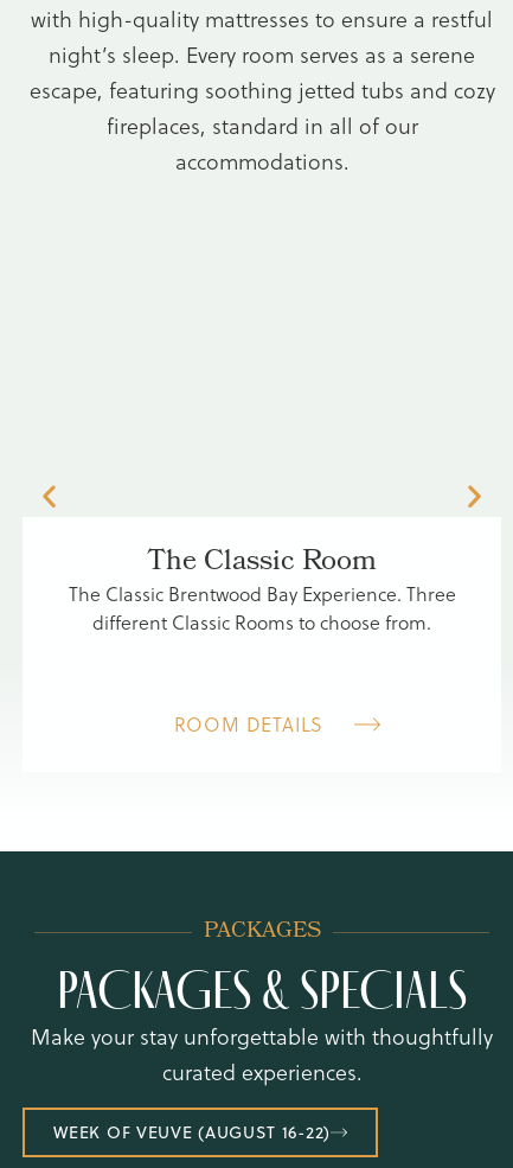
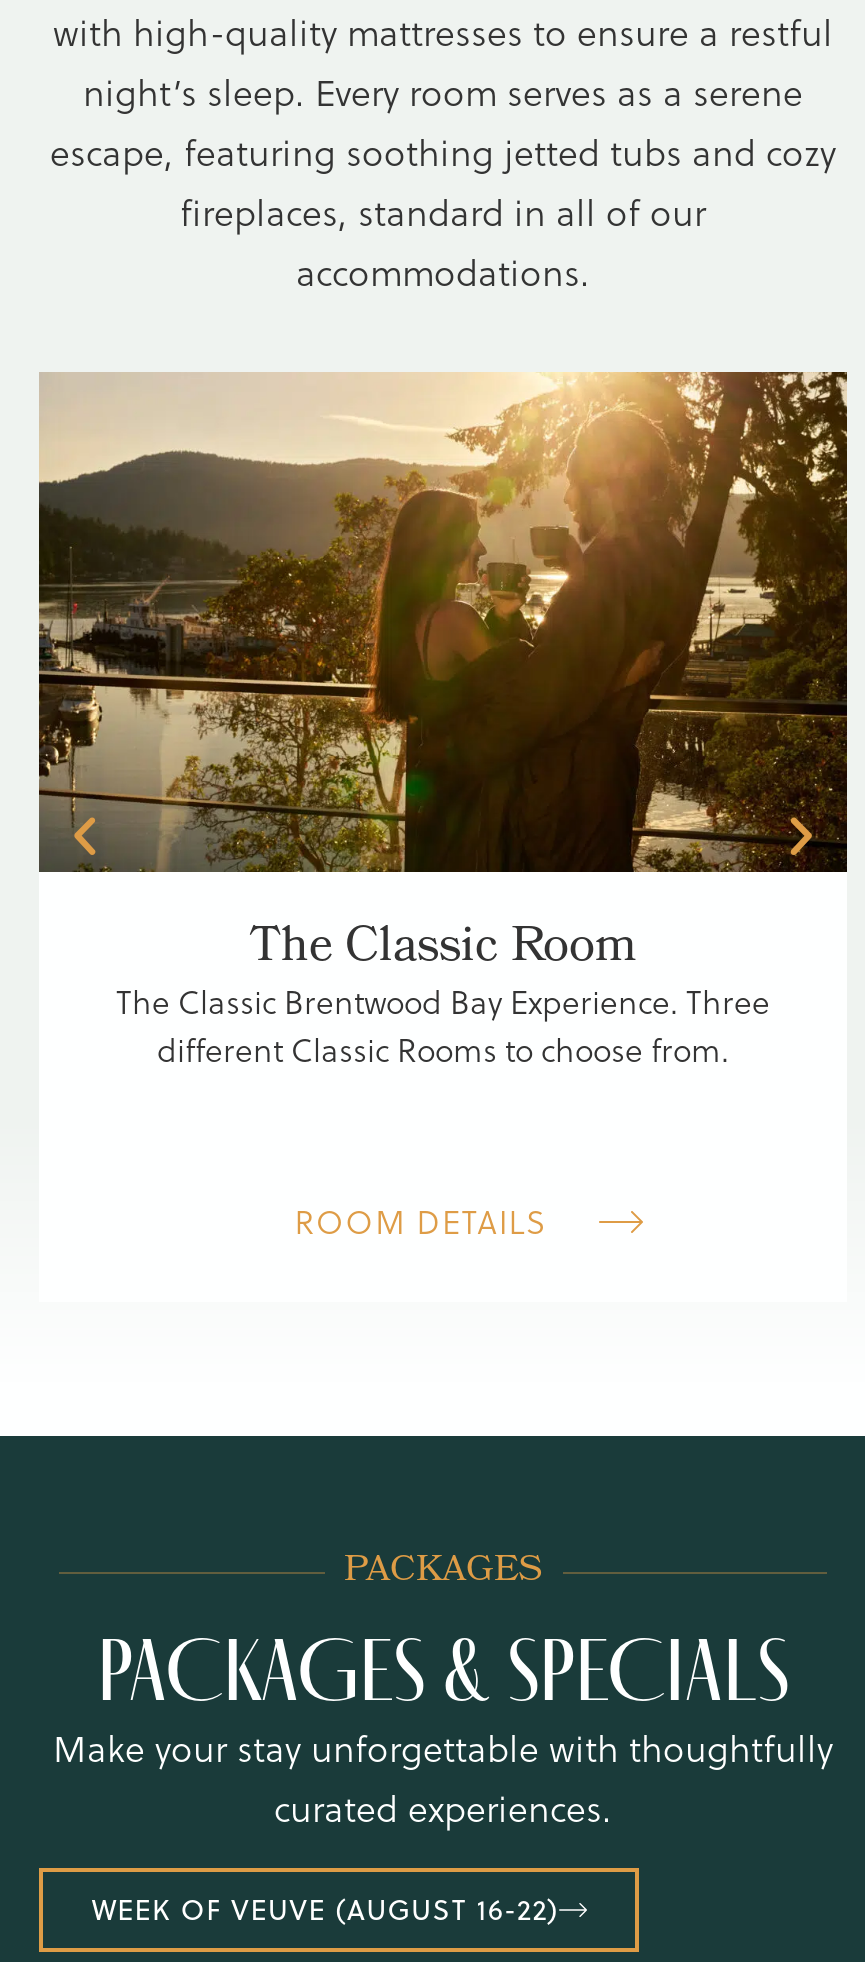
none -> [37,370,849,874] [image]

